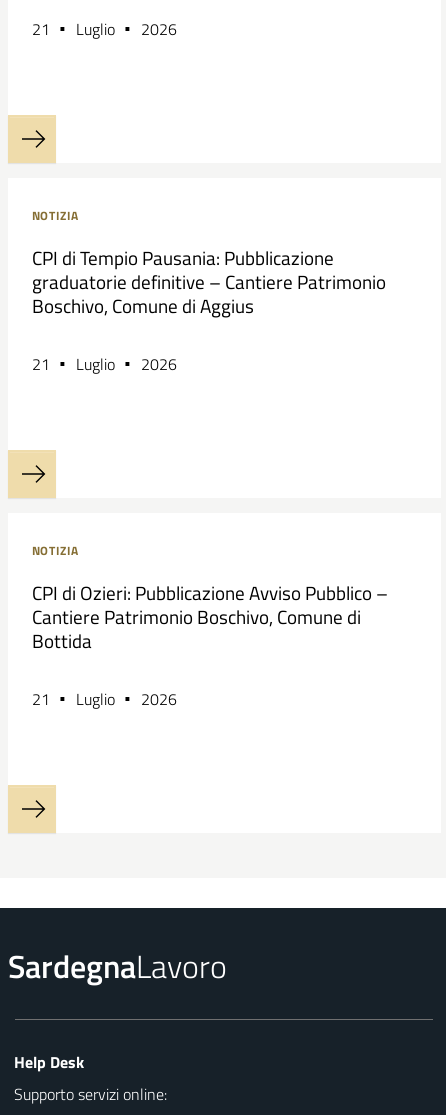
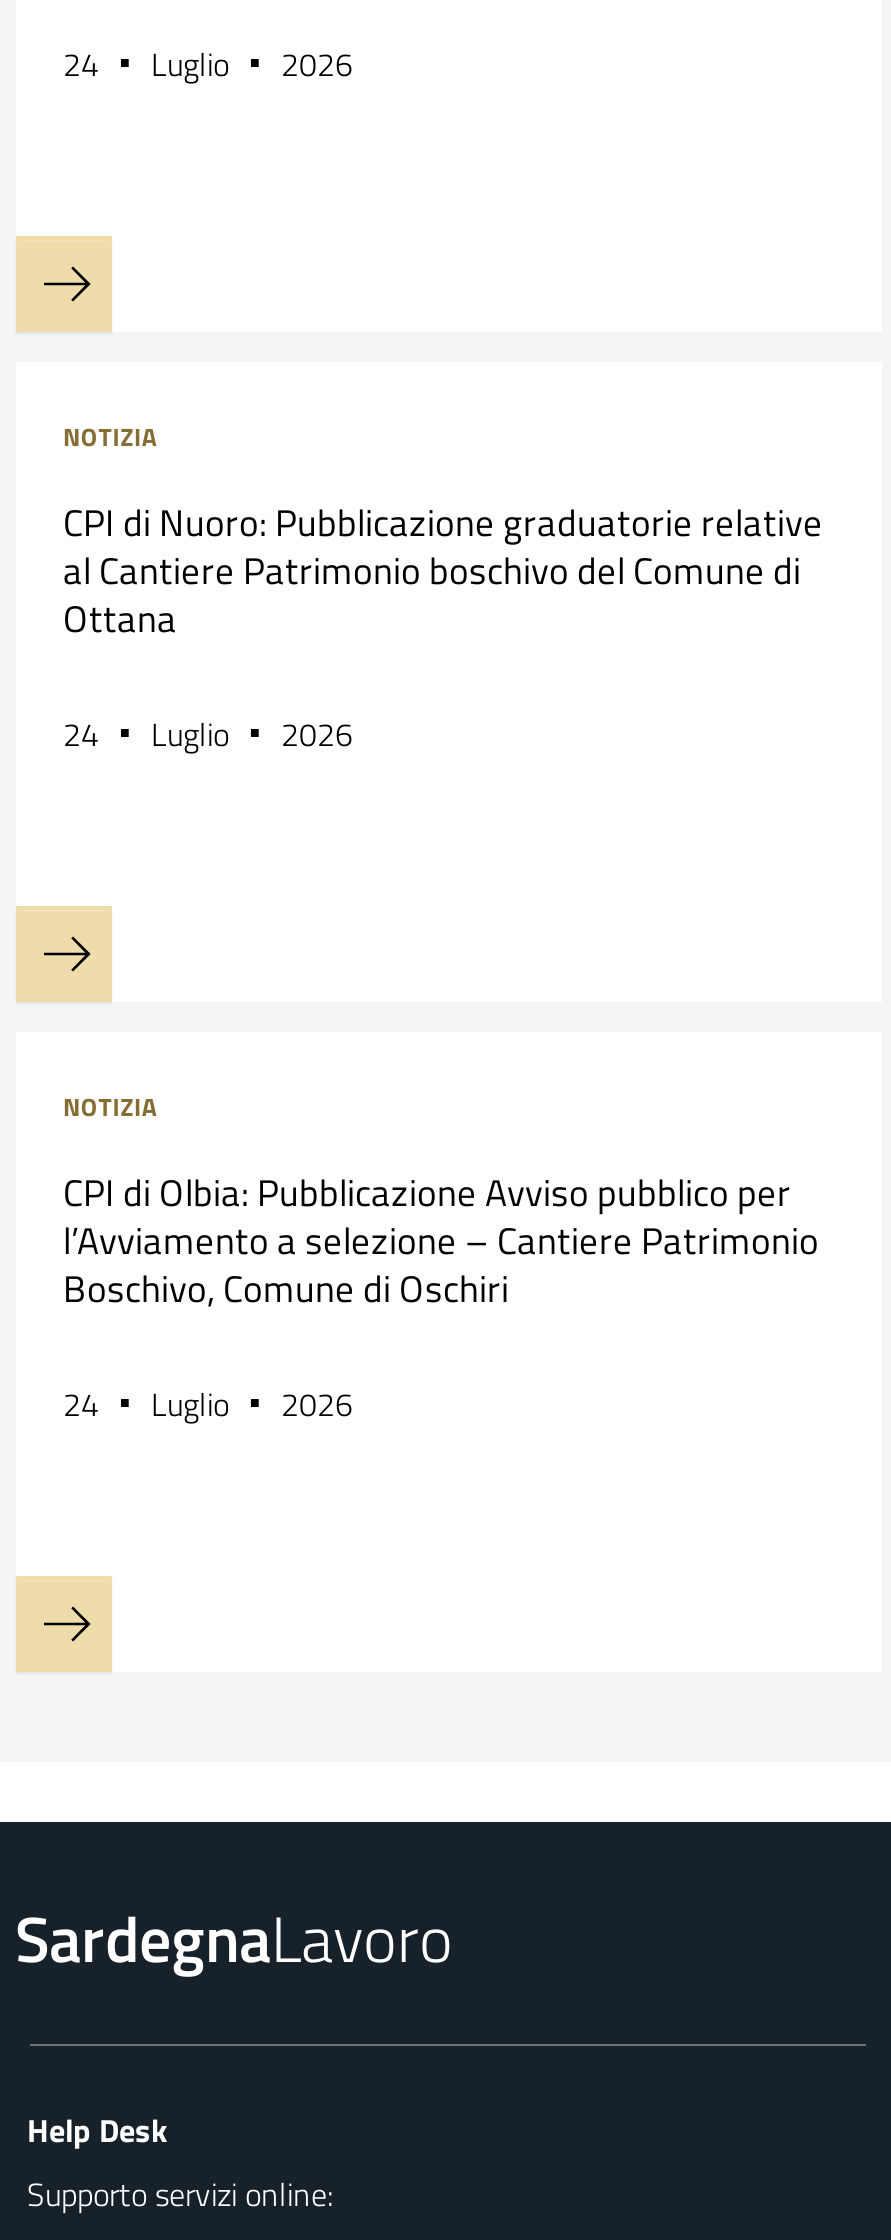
[31,17,176,41] 21 Luglio 2026 -> [63,40,353,88] 24 Luglio 2026
[31,244,385,320] CPI di Tempio Pausania: Pubblicazione | graduatorie definitive – Cantiere Patrimonio | Boschivo, Comune di Aggius -> [63,494,823,646] CPI di Nuoro: Pubblicazione graduatorie relative | al Cantiere Patrimonio boschivo del Comune di | Ottana
[31,352,176,376] 21 Luglio 2026 -> [63,710,353,758] 24 Luglio 2026
[31,579,387,655] CPI di Ozieri: Pubblicazione Avviso Pubblico – | Cantiere Patrimonio Boschivo, Comune di | Bottida -> [63,1164,819,1316] CPI di Olbia: Pubblicazione Avviso pubblico per | l’Avviamento a selezione – Cantiere Patrimonio | Boschivo, Comune di Oschiri
[31,687,176,711] 21 Luglio 2026 -> [63,1380,353,1428] 24 Luglio 2026

